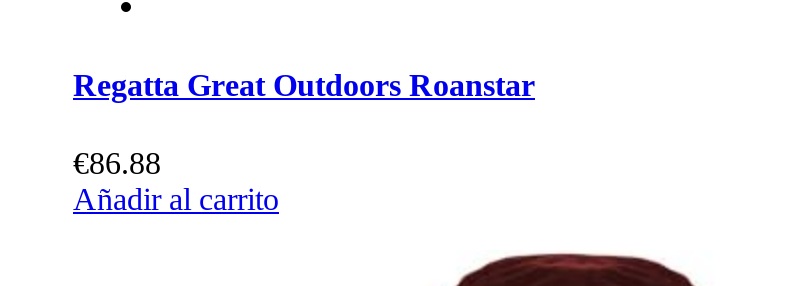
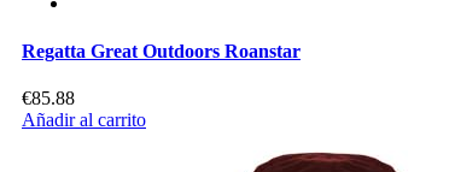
[73,146,161,180] €86.88 -> [22,88,75,108] €85.88

